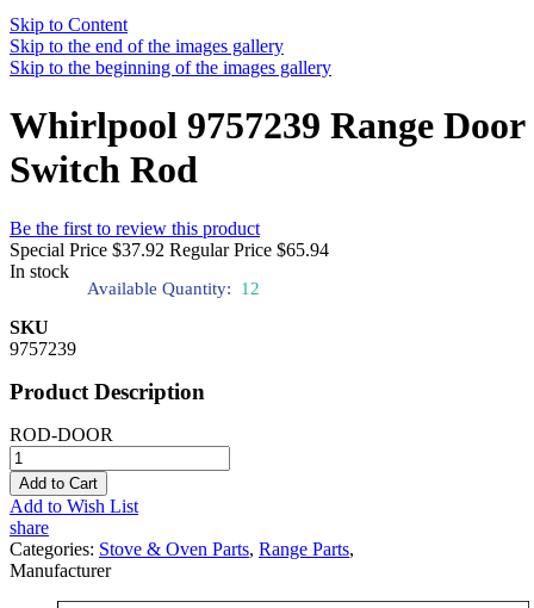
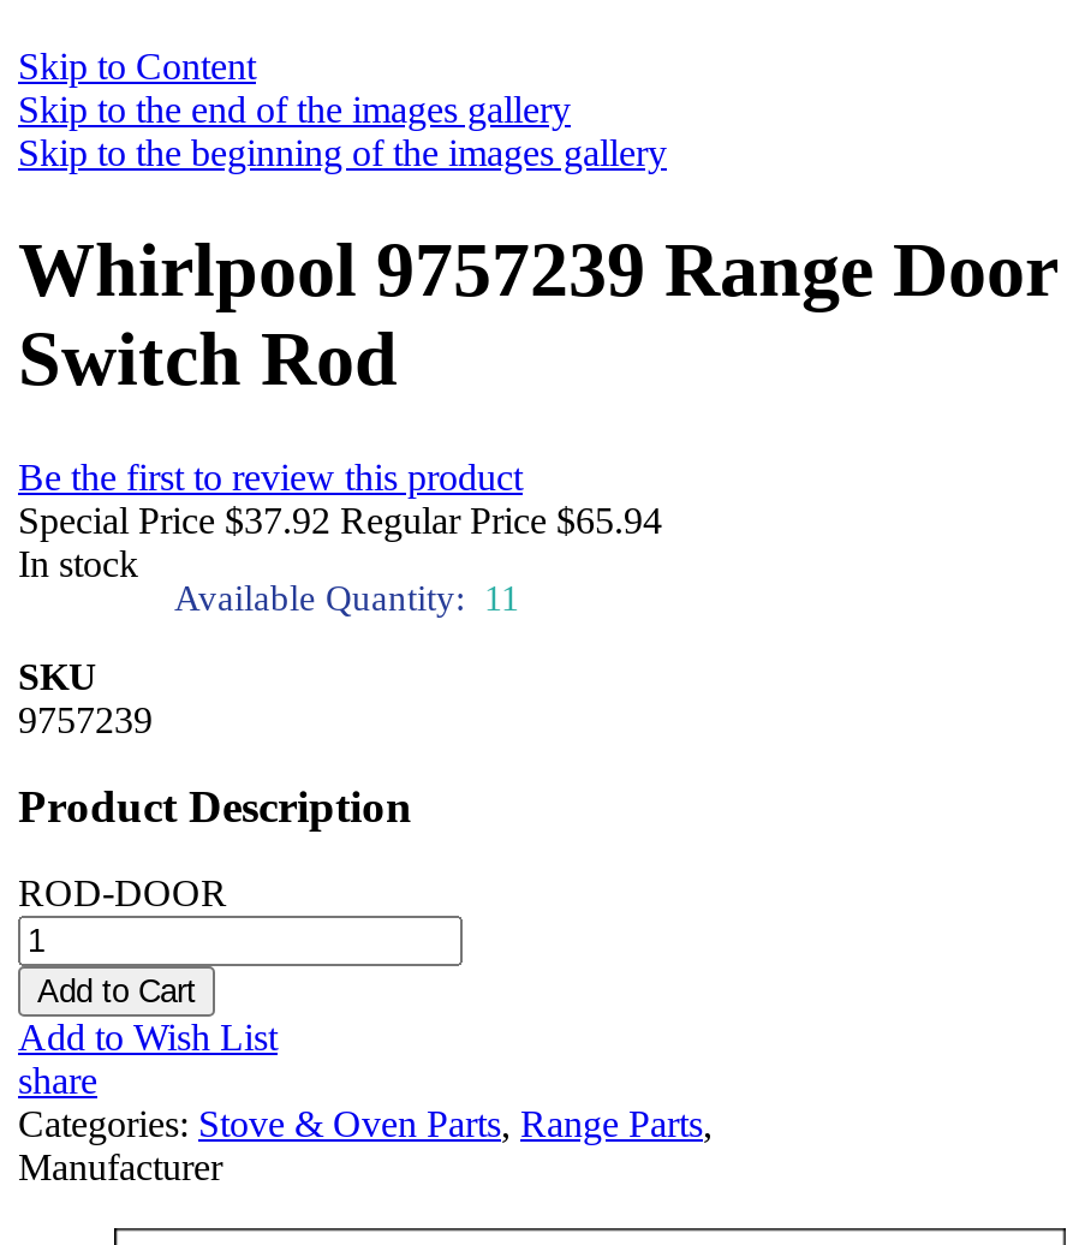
[87,279,260,298] Available Quantity: 12 -> [174,579,520,617] Available Quantity: 11

